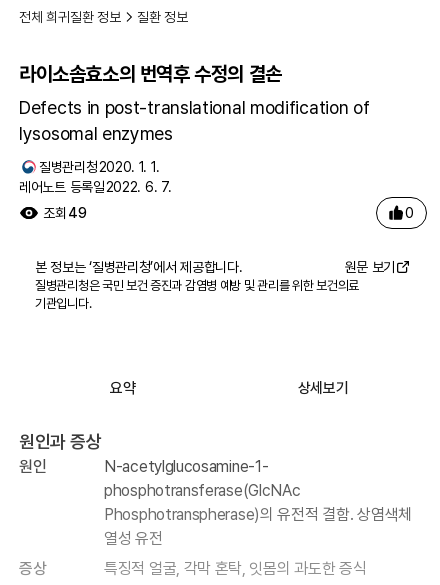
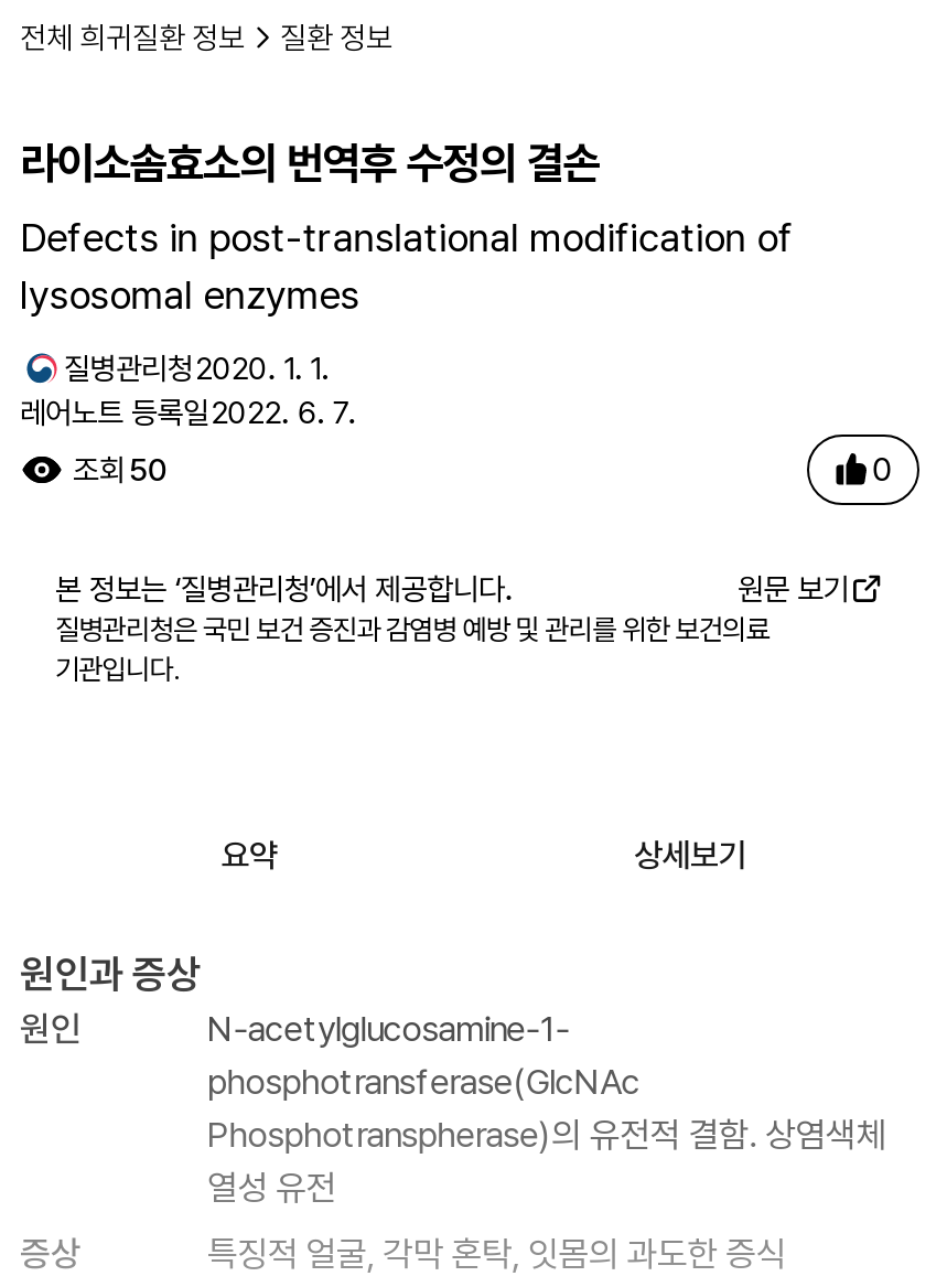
[43,205,87,221] 조회 49 -> [73,452,167,487] 조회 50

